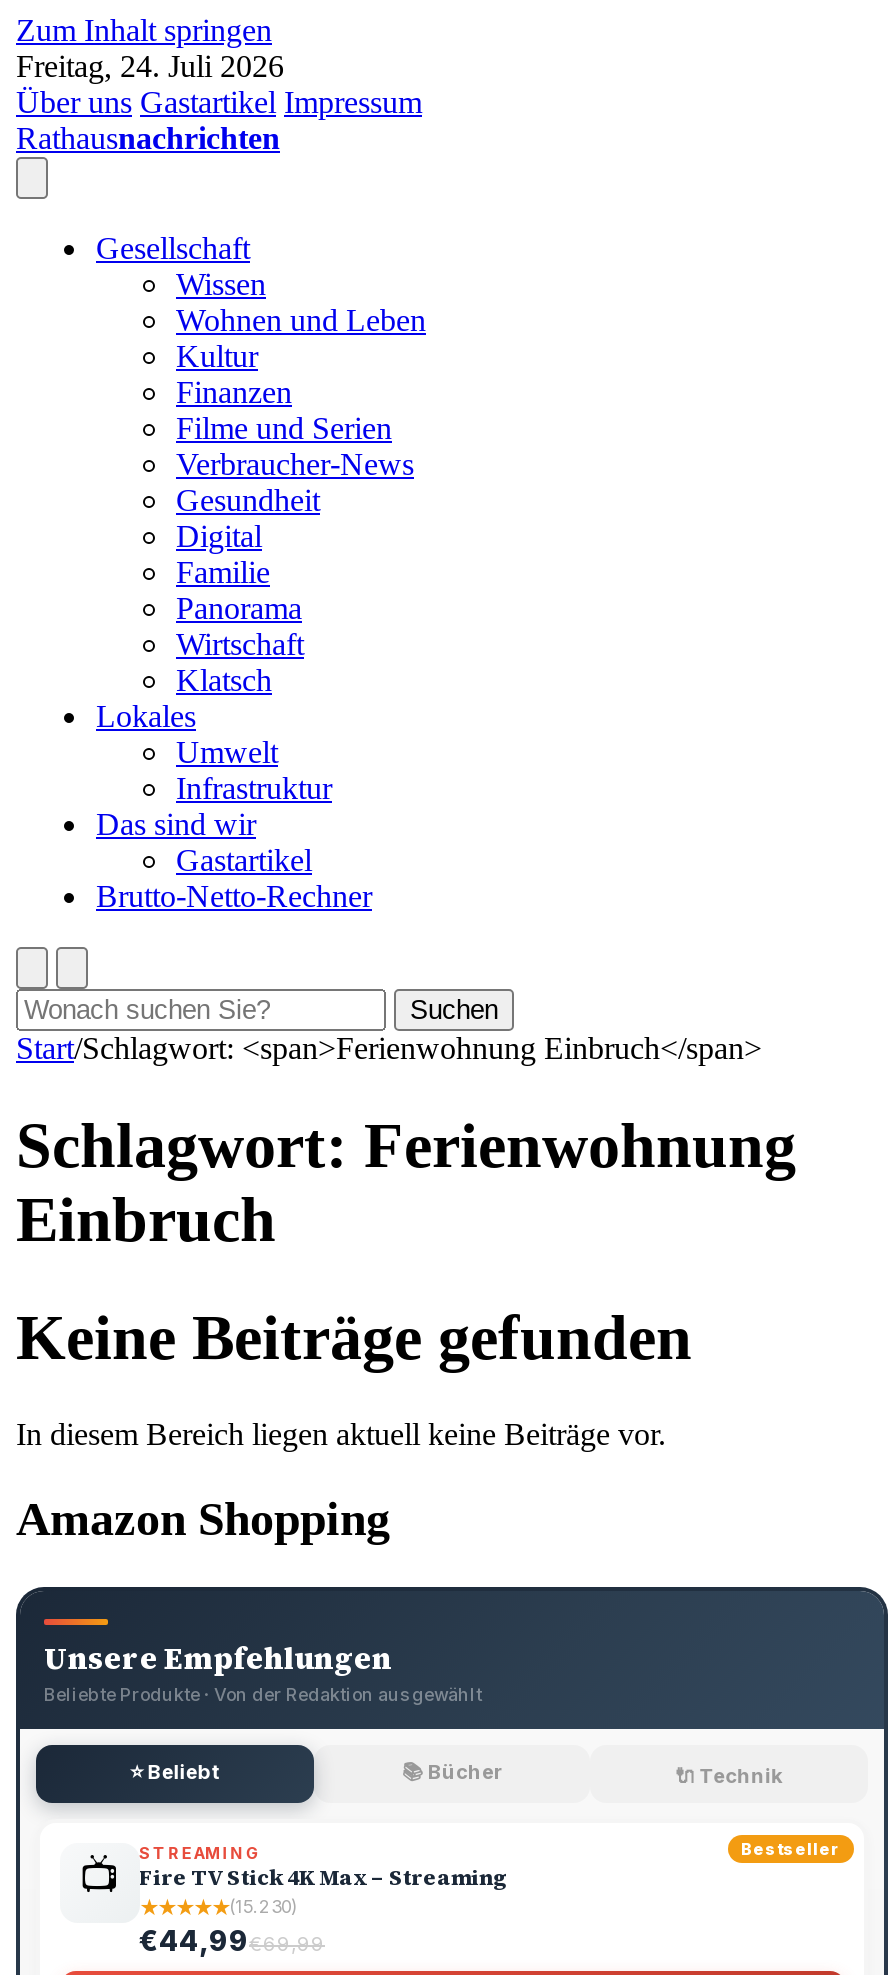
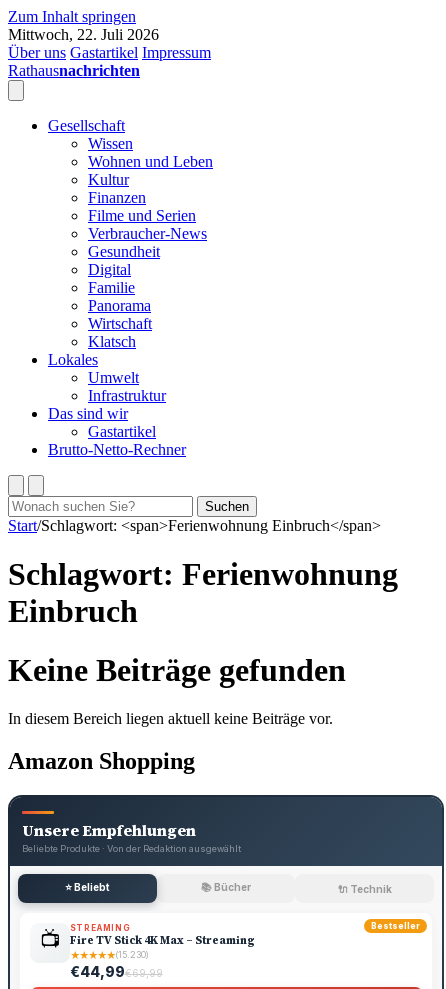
[16,49,284,83] Freitag, 24. Juli 2026 -> [8,26,159,43] Mittwoch, 22. Juli 2026

